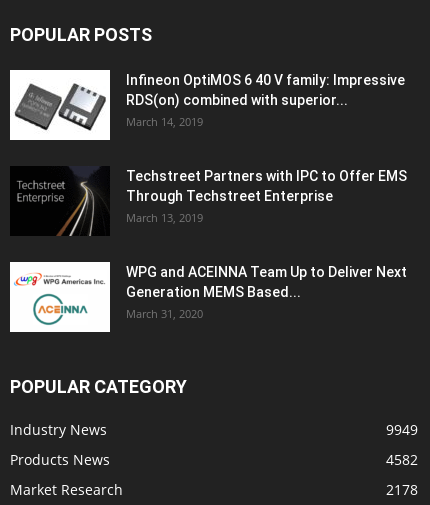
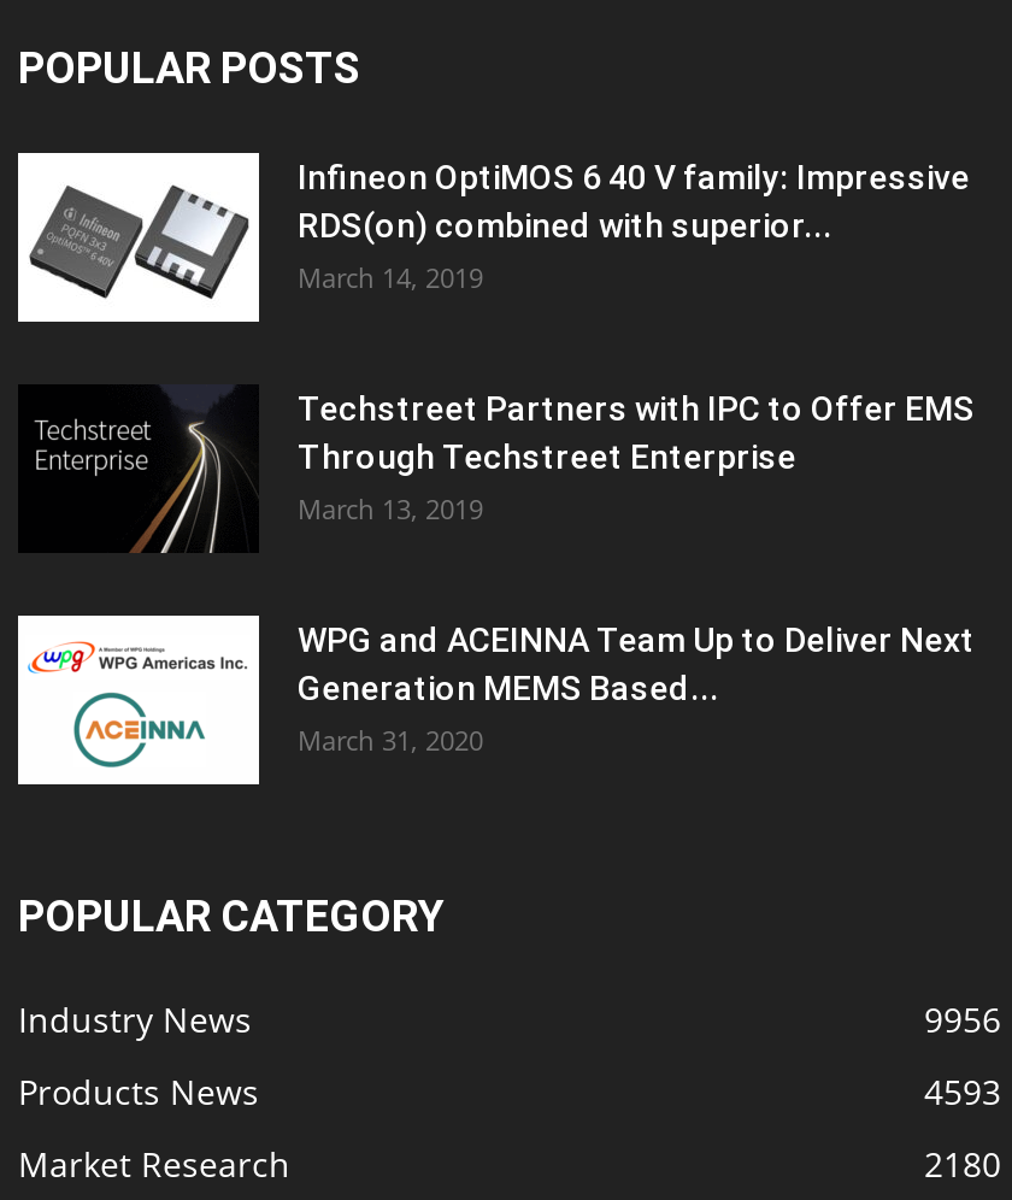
[386,420,418,439] 9949 -> [924,997,1001,1043] 9956
[386,450,418,469] 4582 -> [924,1070,1001,1115] 4593
[386,480,418,499] 2178 -> [924,1142,1001,1188] 2180

